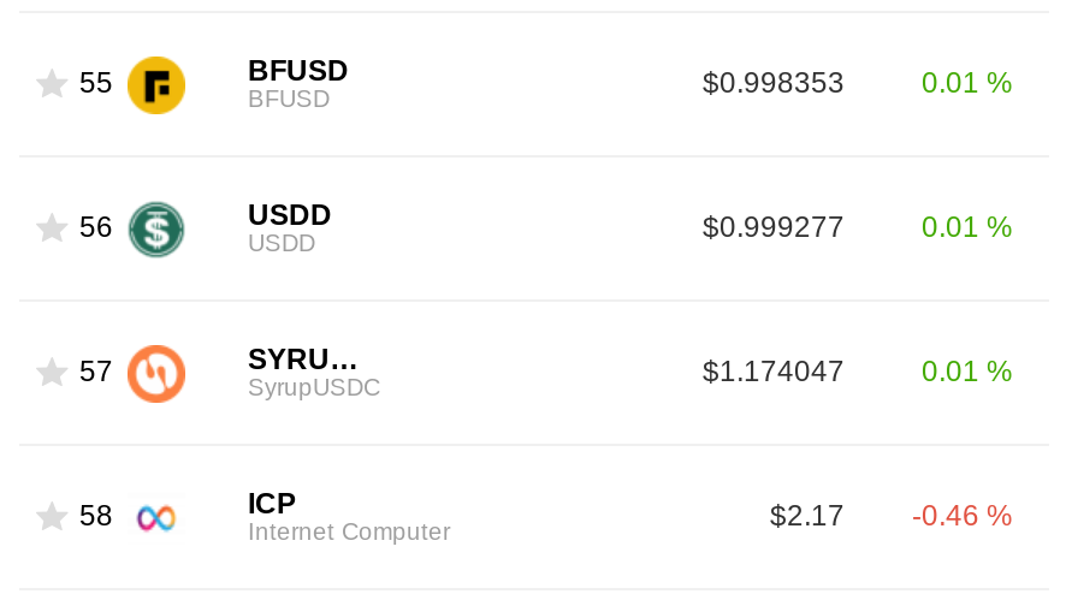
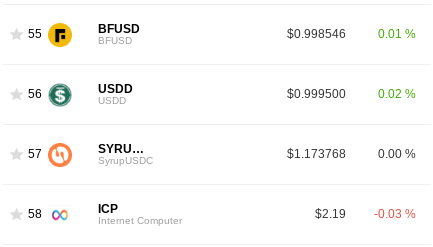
[703,67,845,101] $0.998353 -> [287,27,346,41] $0.998546
[703,211,845,245] $0.999277 -> [287,87,346,101] $0.999500
[922,211,1013,245] 0.01 % -> [378,87,416,101] 0.02 %
[703,355,845,389] $1.174047 -> [287,147,346,161] $1.173768
[922,355,1013,389] 0.01 % -> [378,147,416,161] 0.00 %
[770,500,845,533] $2.17 -> [315,207,346,221] $2.19
[912,500,1013,533] -0.46 % -> [374,207,416,221] -0.03 %

